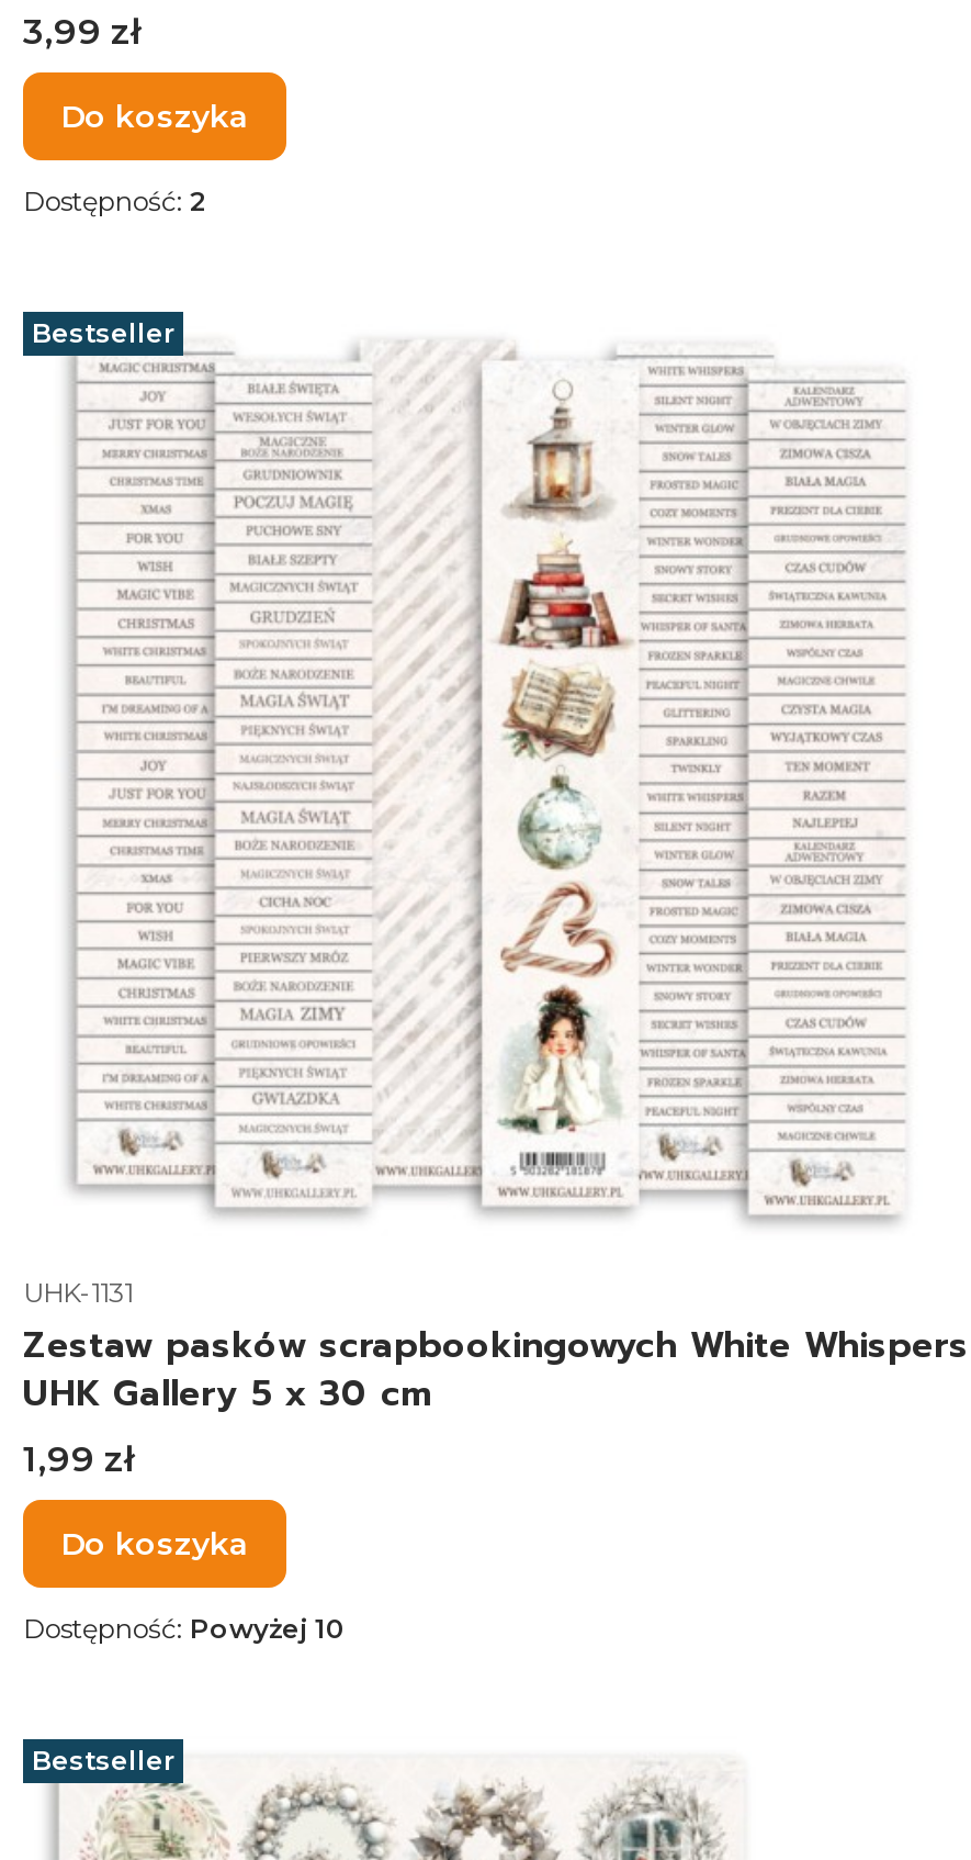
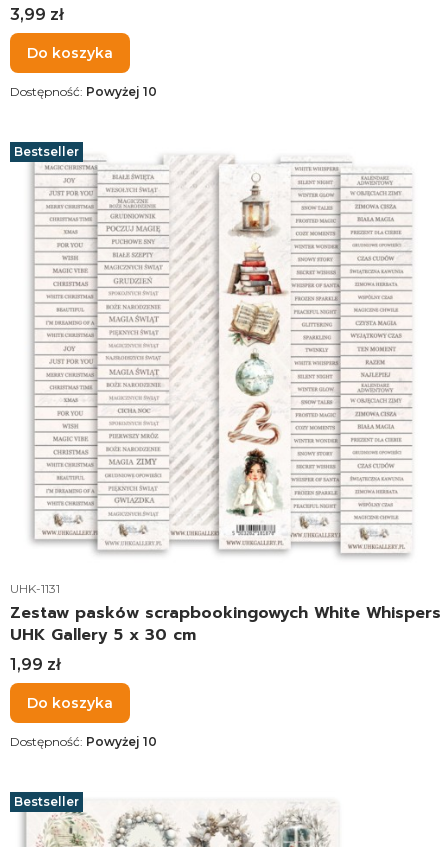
[23,185,207,218] Dostępność: 2 -> [10,84,157,99] Dostępność: Powyżej 10

